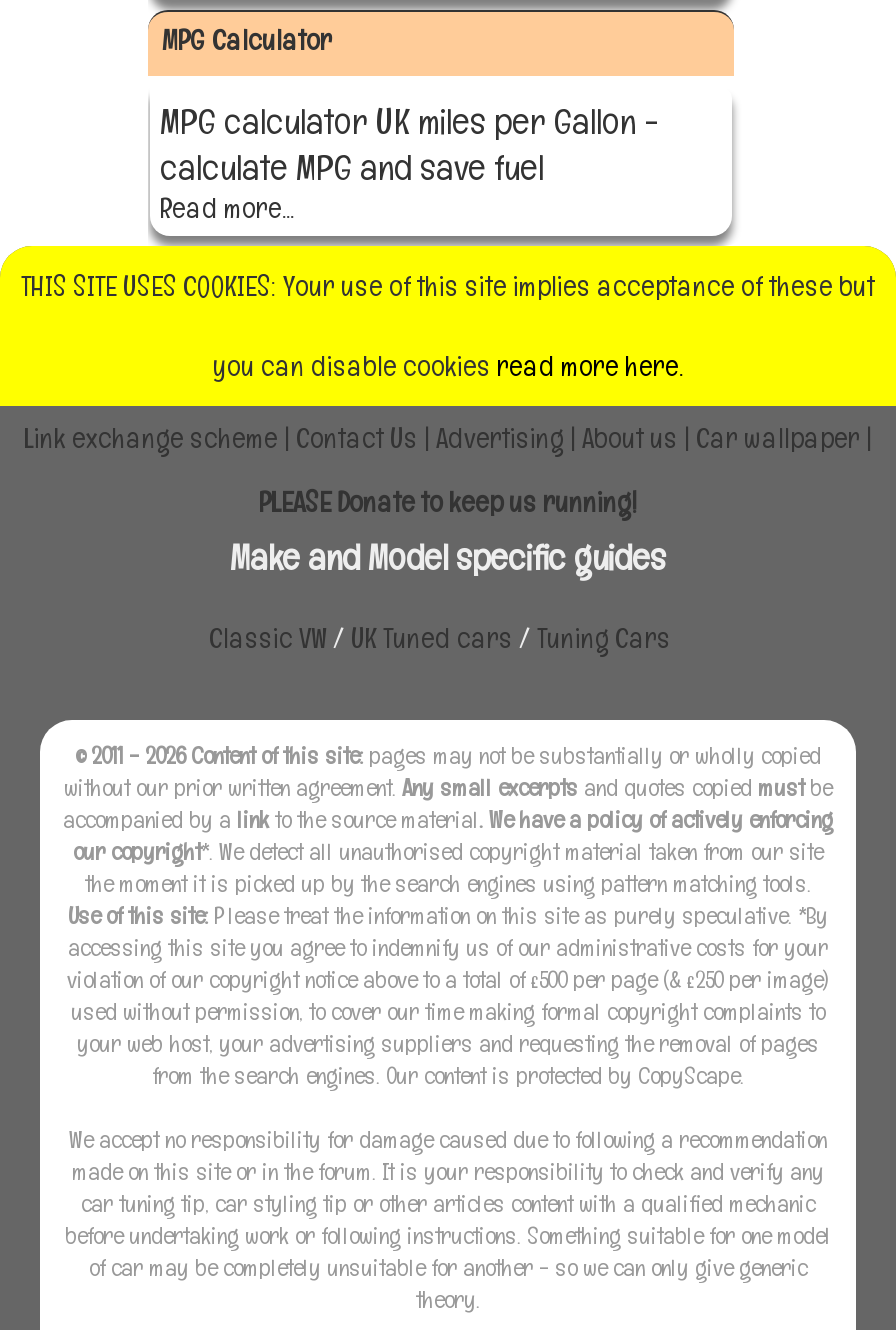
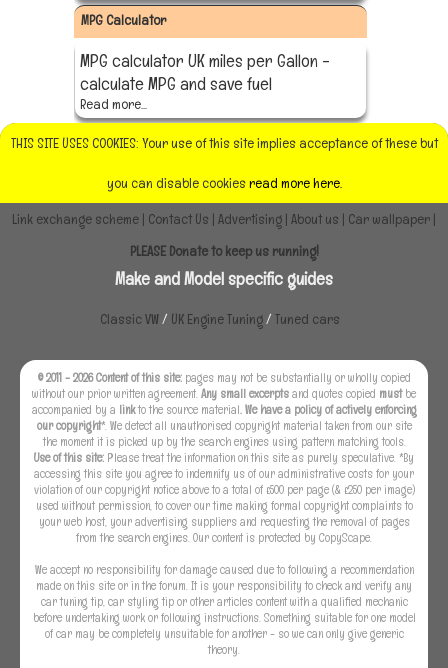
[209,620,671,656] Classic VW / UK Tuned cars / Tuning Cars -> [100,310,340,328] Classic VW / UK Engine Tuning / Tuned cars

